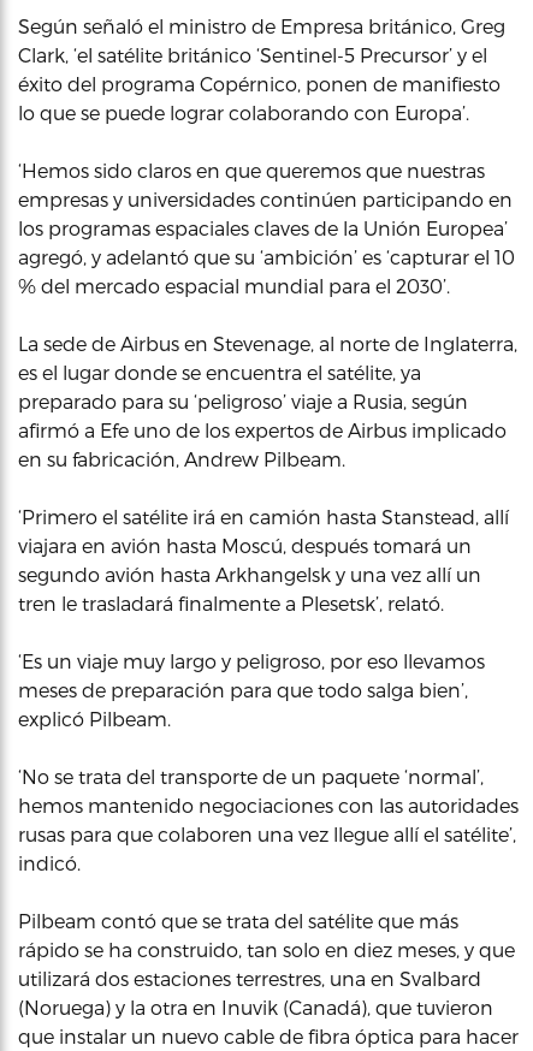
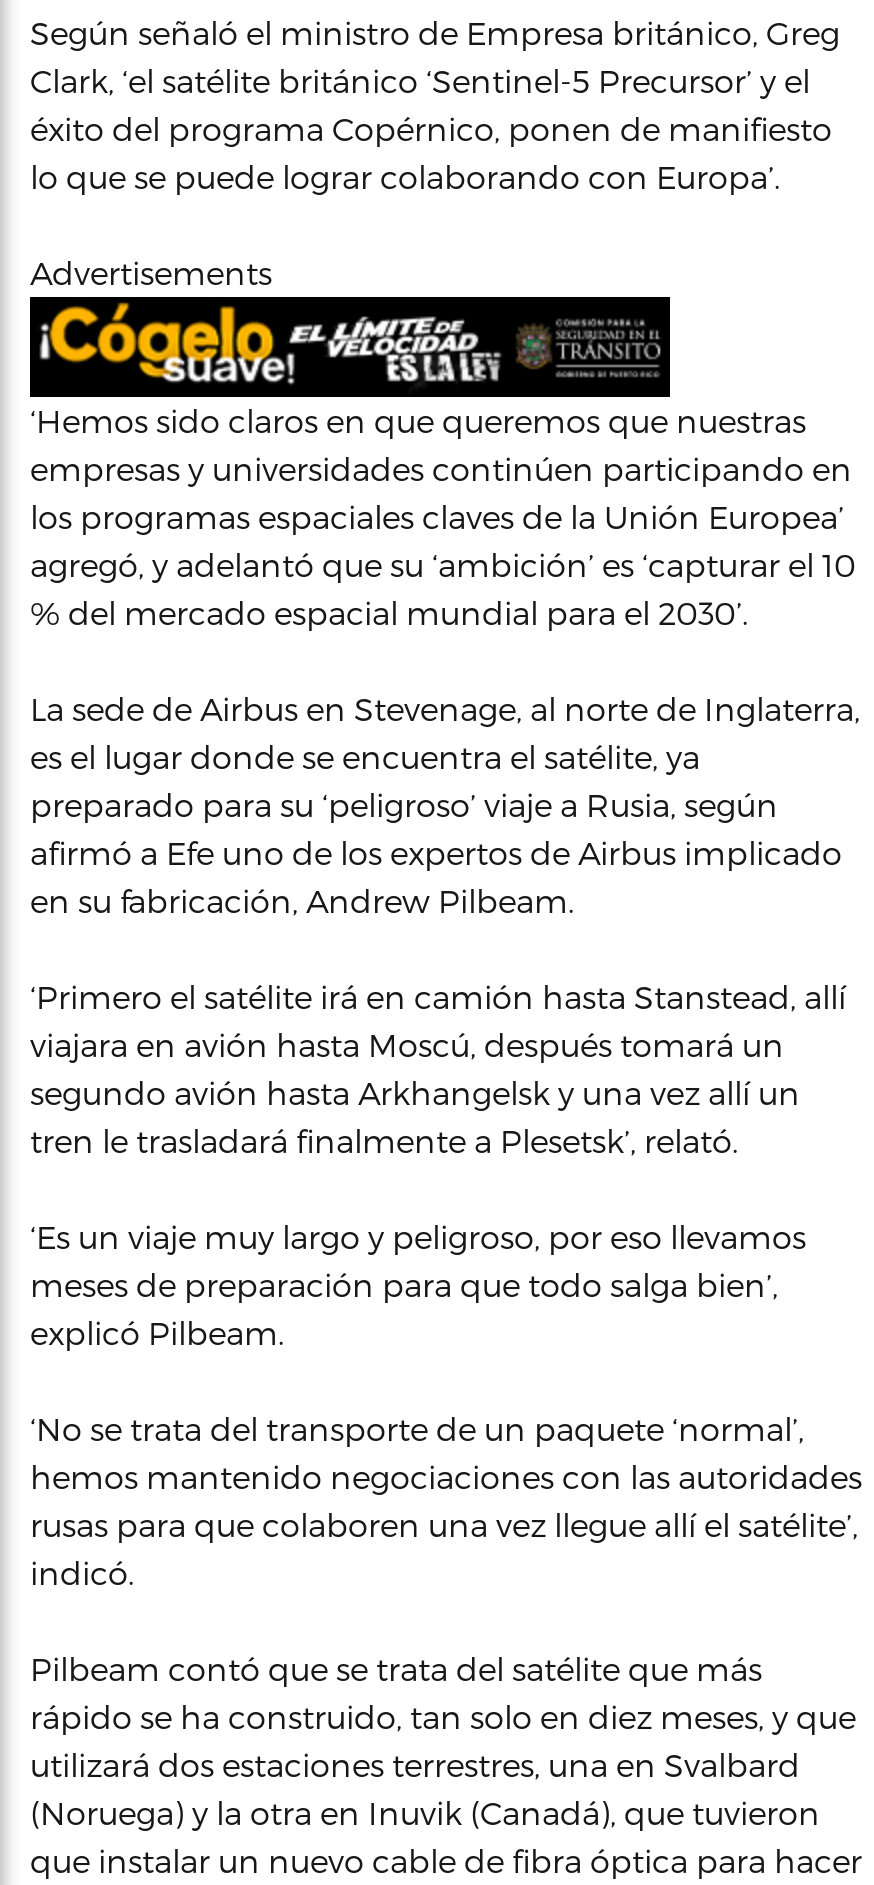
none -> [28,295,672,397] [image]
none -> [30,253,272,291] Advertisements

